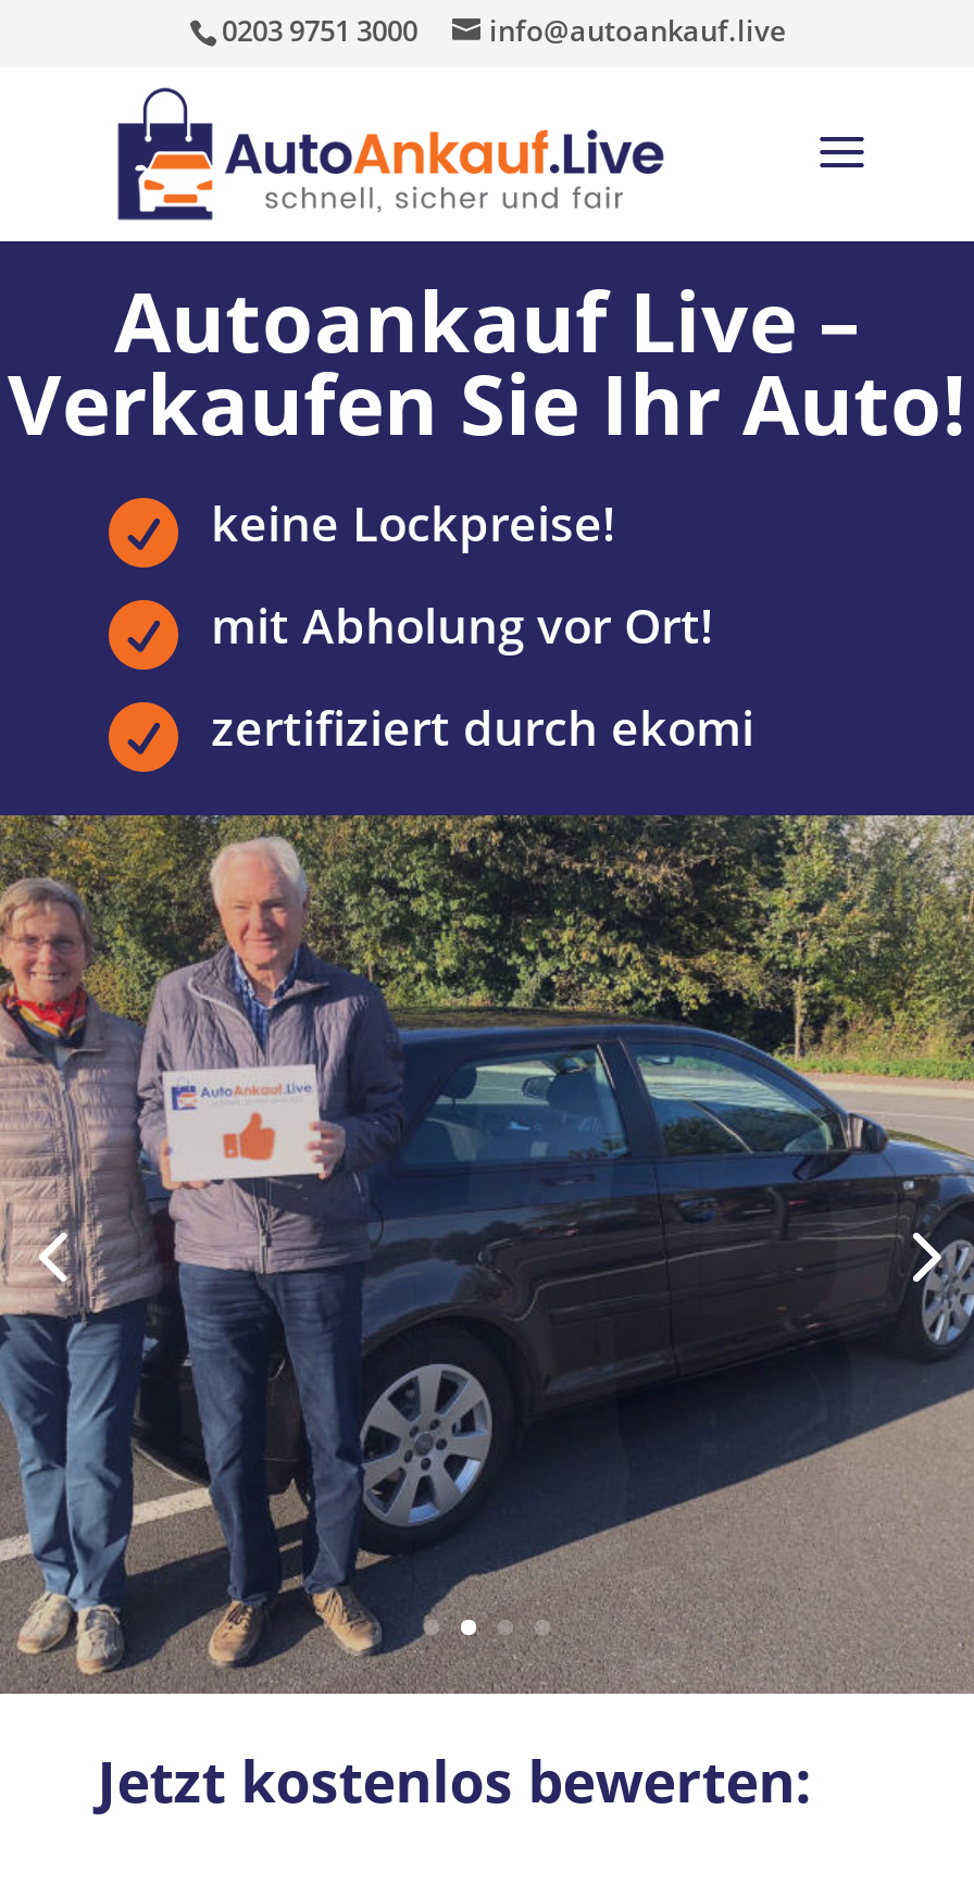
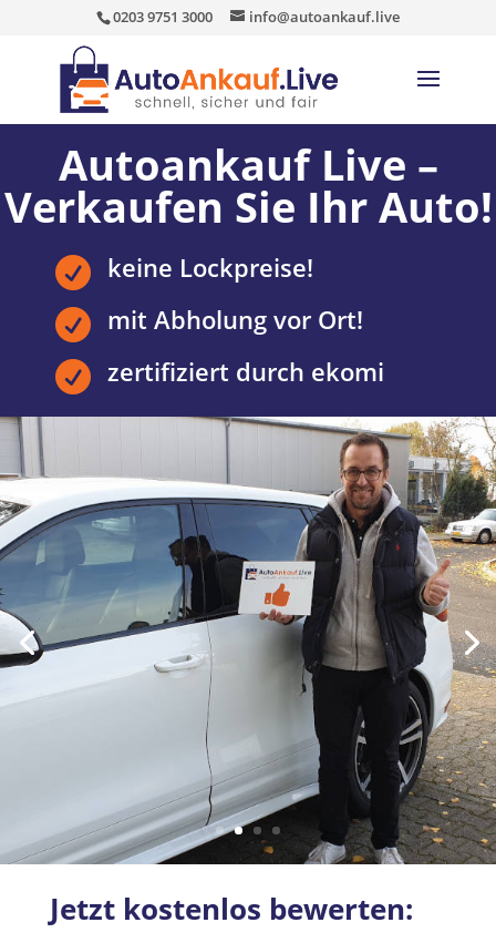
[7,813,967,1696] [image] -> [3,416,493,865] [image]

